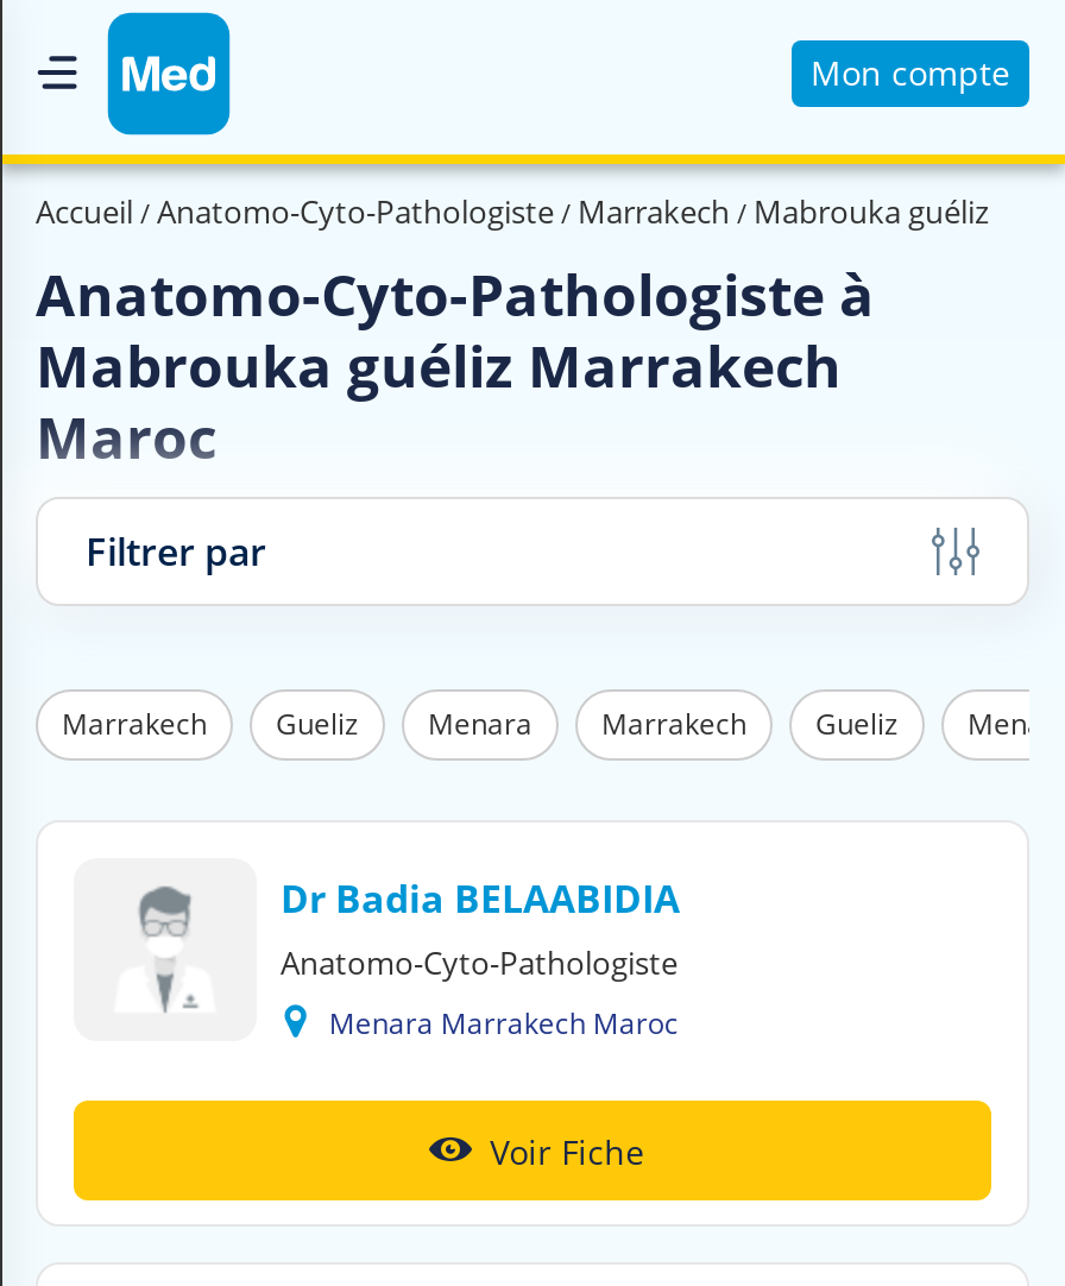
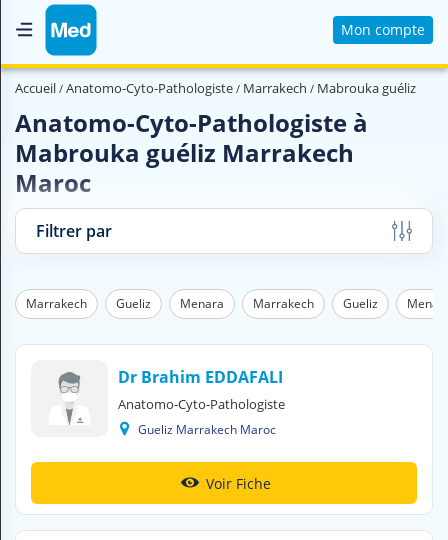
[281,872,680,925] Dr Badia BELAABIDIA -> [118,366,283,388] Dr Brahim EDDAFALI
[322,1003,700,1044] Menara Marrakech Maroc -> [135,421,285,438] Gueliz Marrakech Maroc

